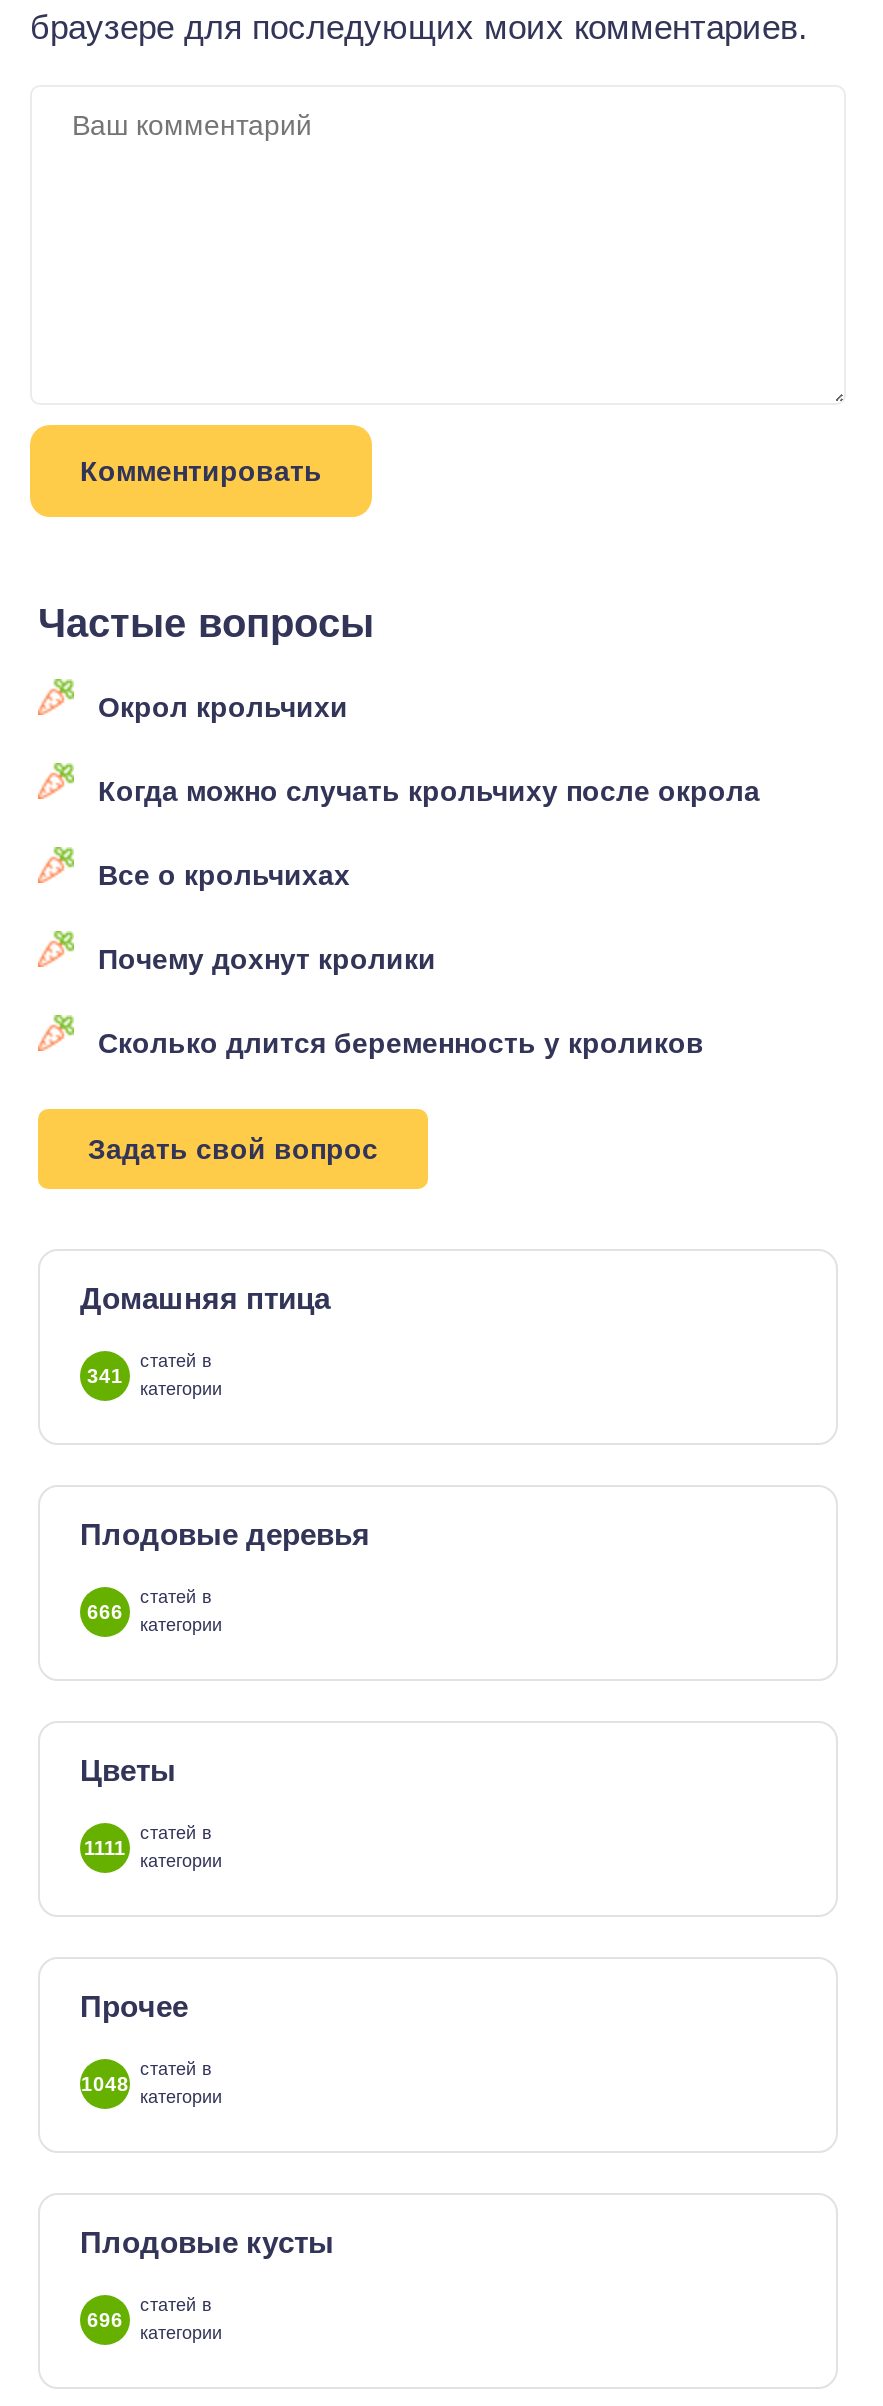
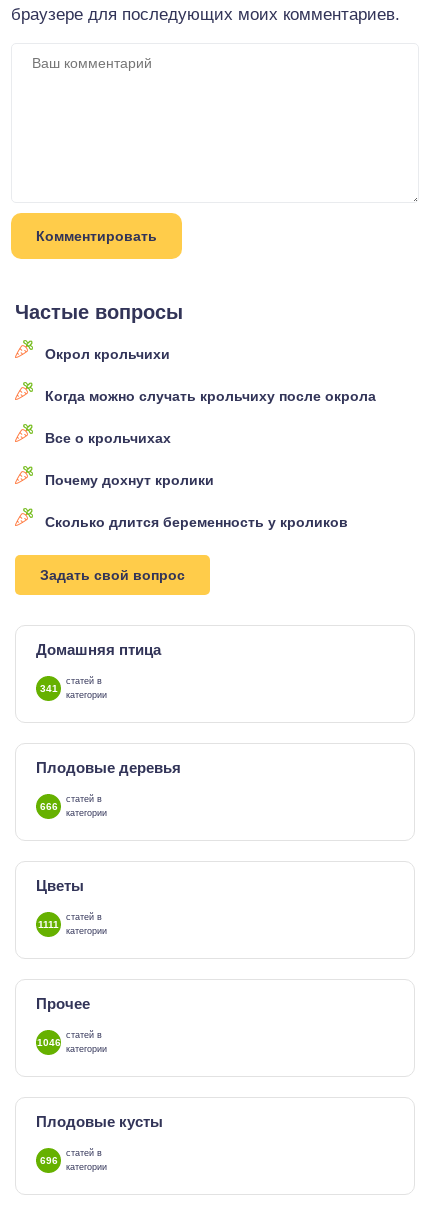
[81,2072,129,2094] 1048 -> [36,1036,60,1047] 1046

